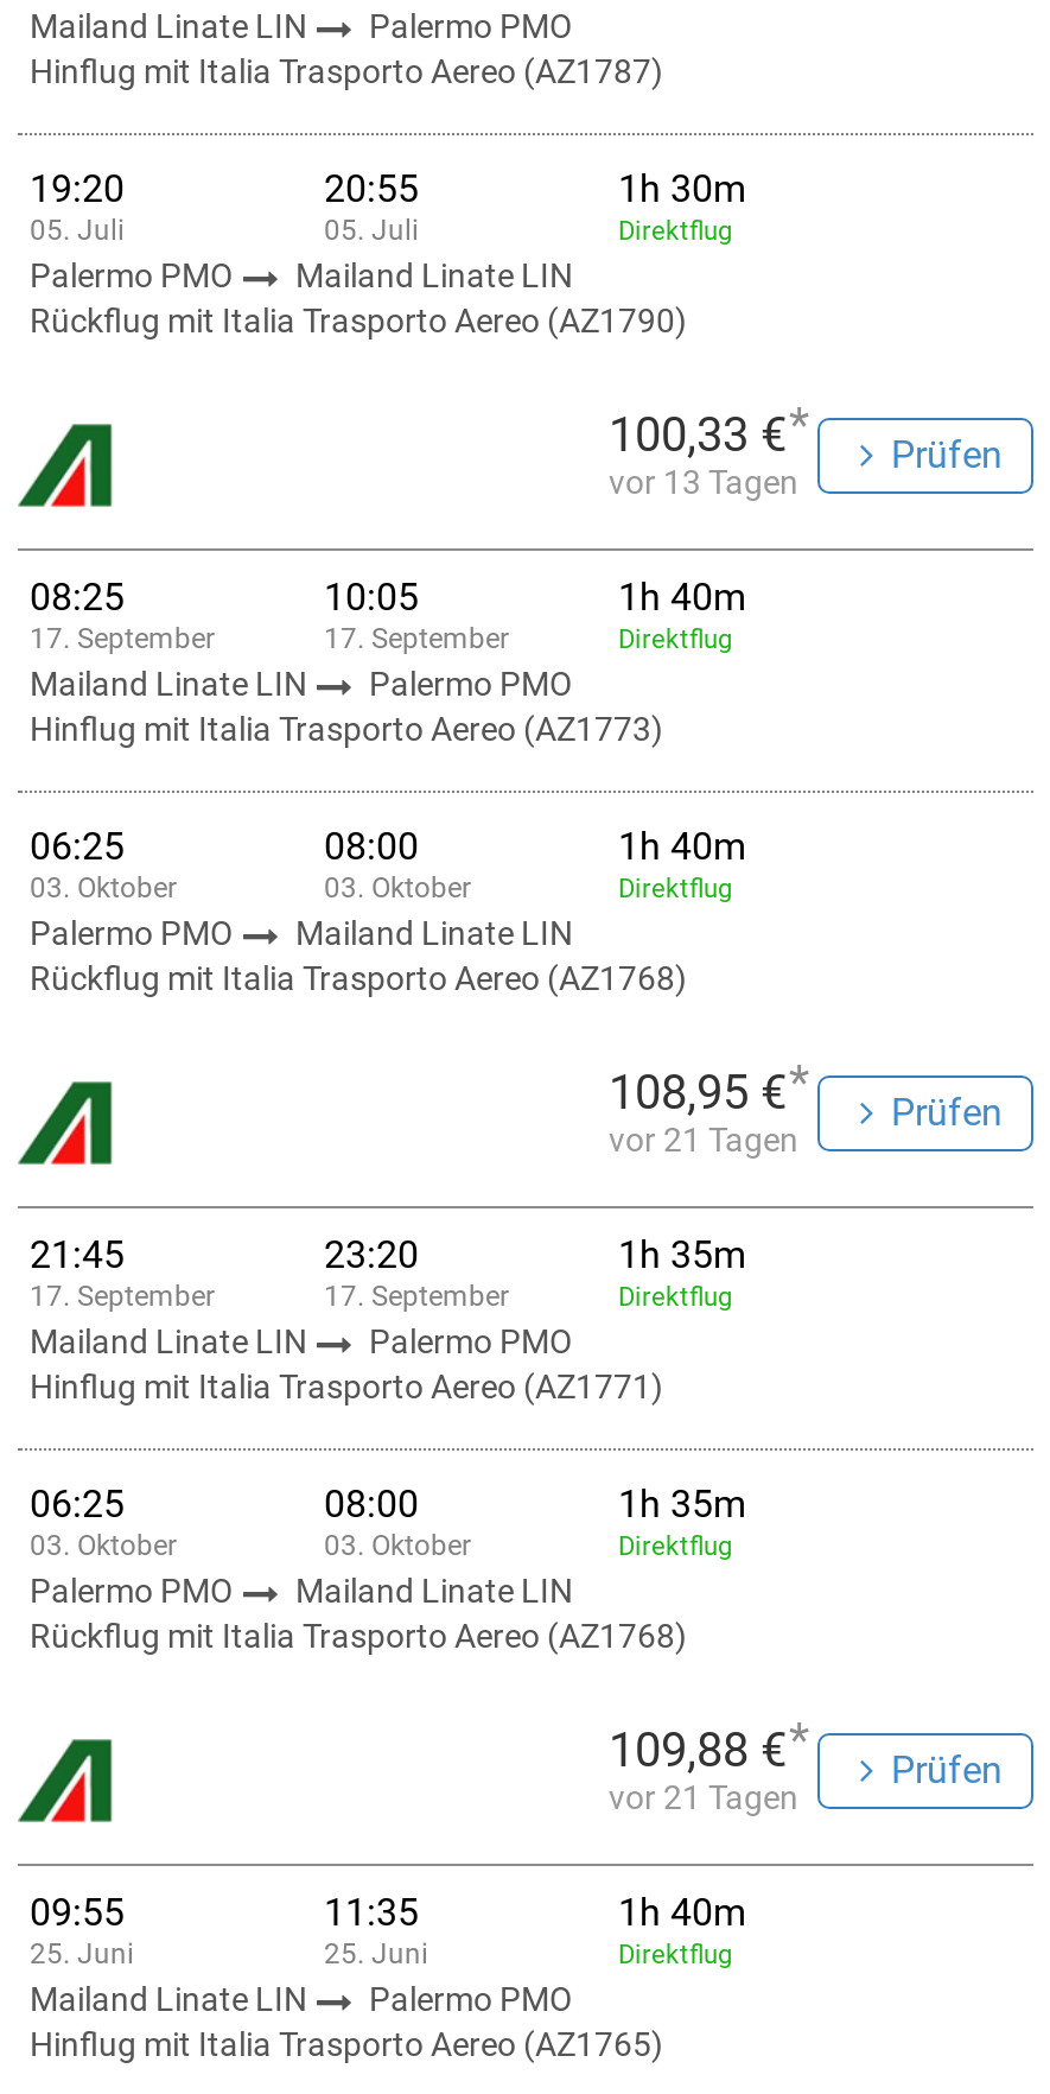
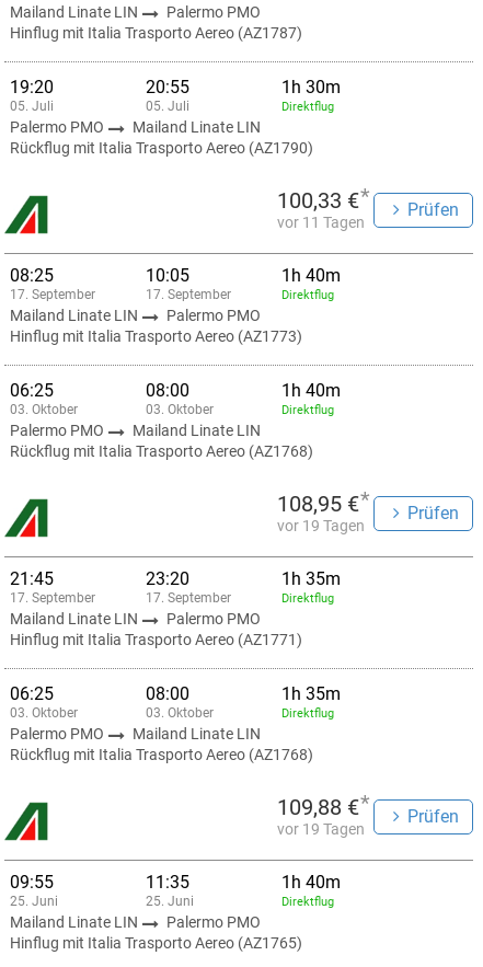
[609,463,798,501] vor 13 Tagen -> [277,214,365,231] vor 11 Tagen
[609,1121,798,1159] vor 21 Tagen -> [277,517,365,534] vor 19 Tagen
[609,1778,798,1816] vor 21 Tagen -> [277,820,365,838] vor 19 Tagen

